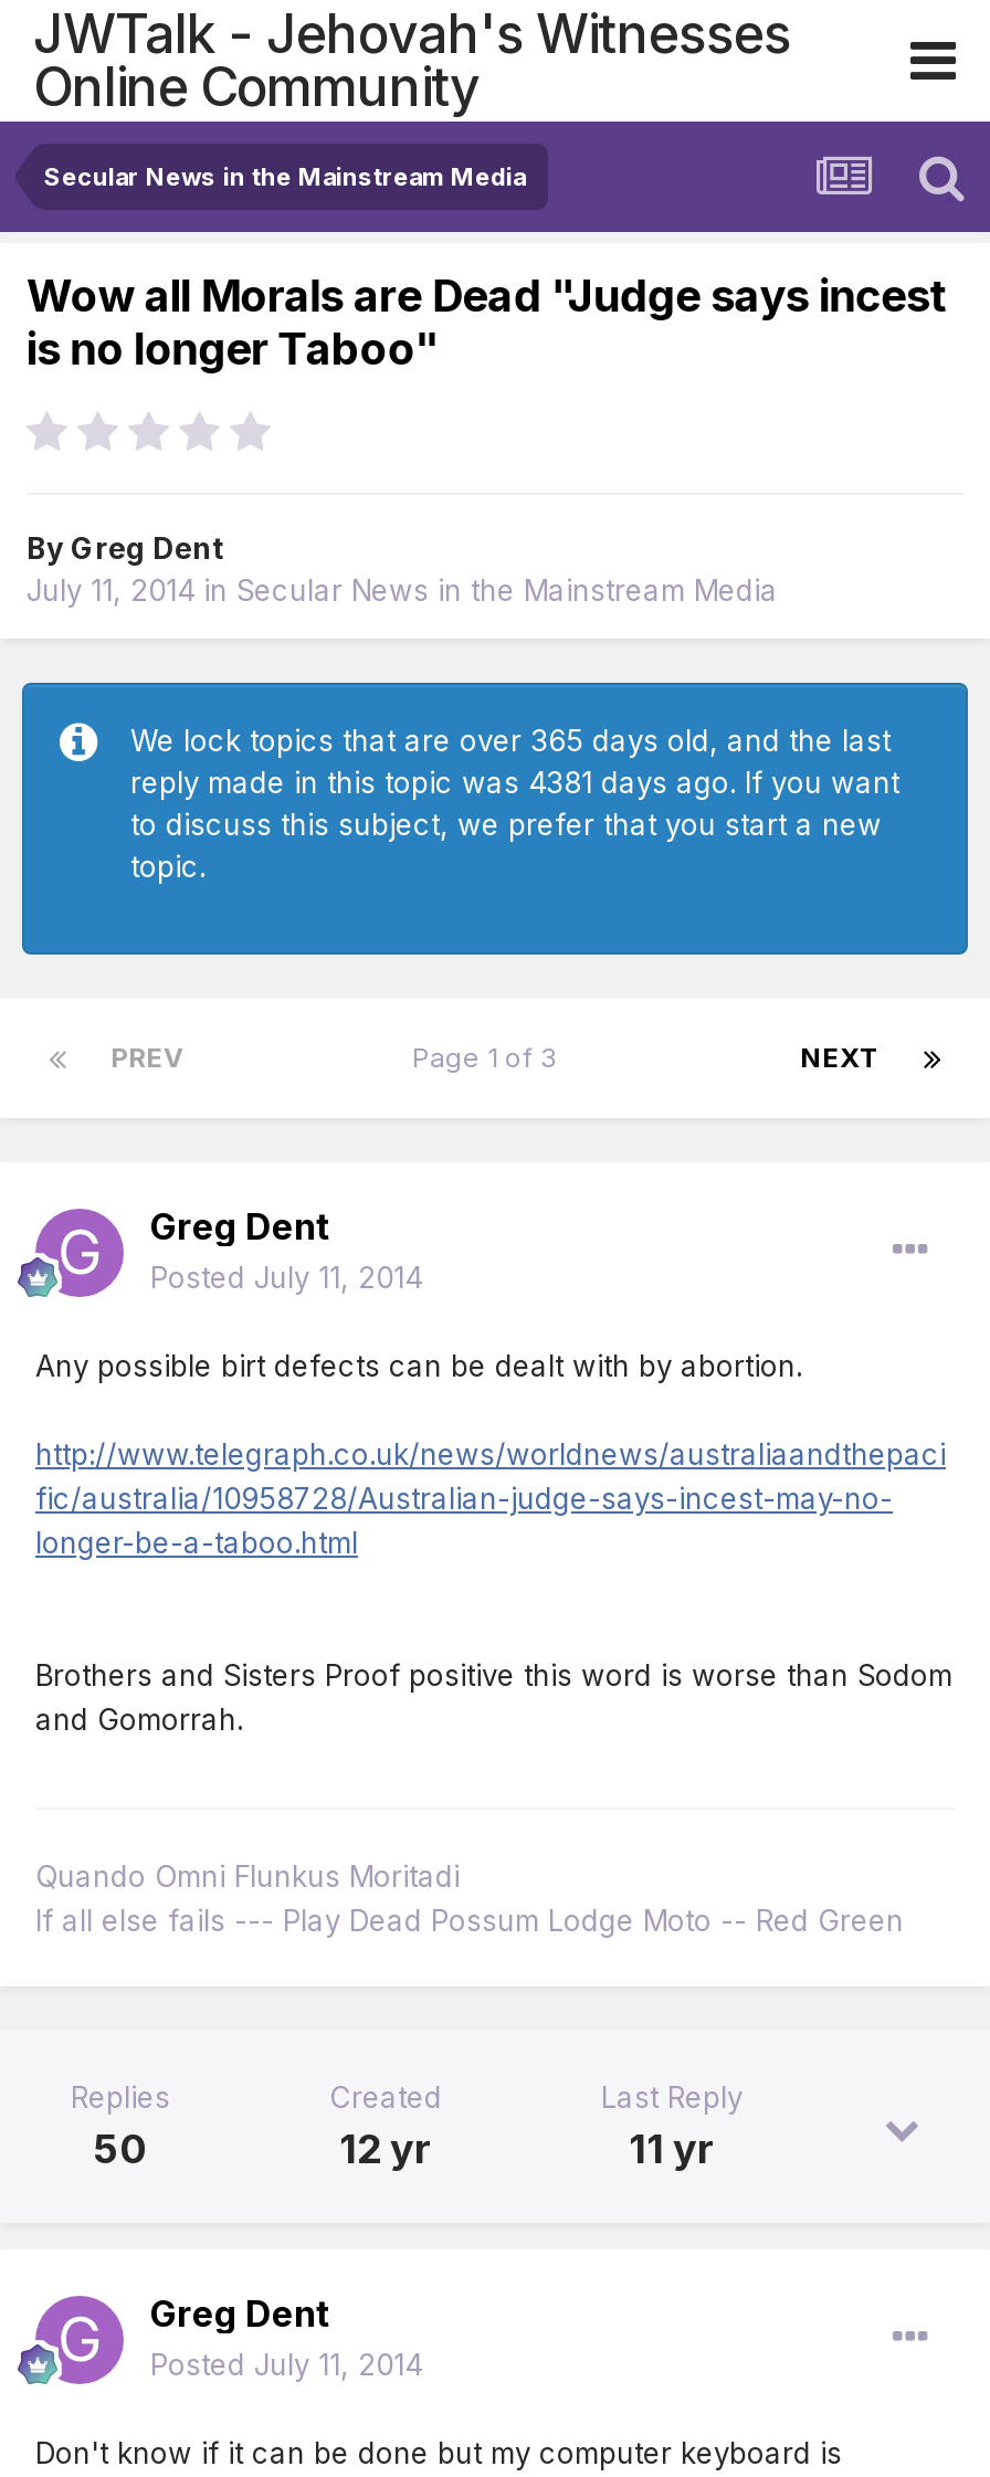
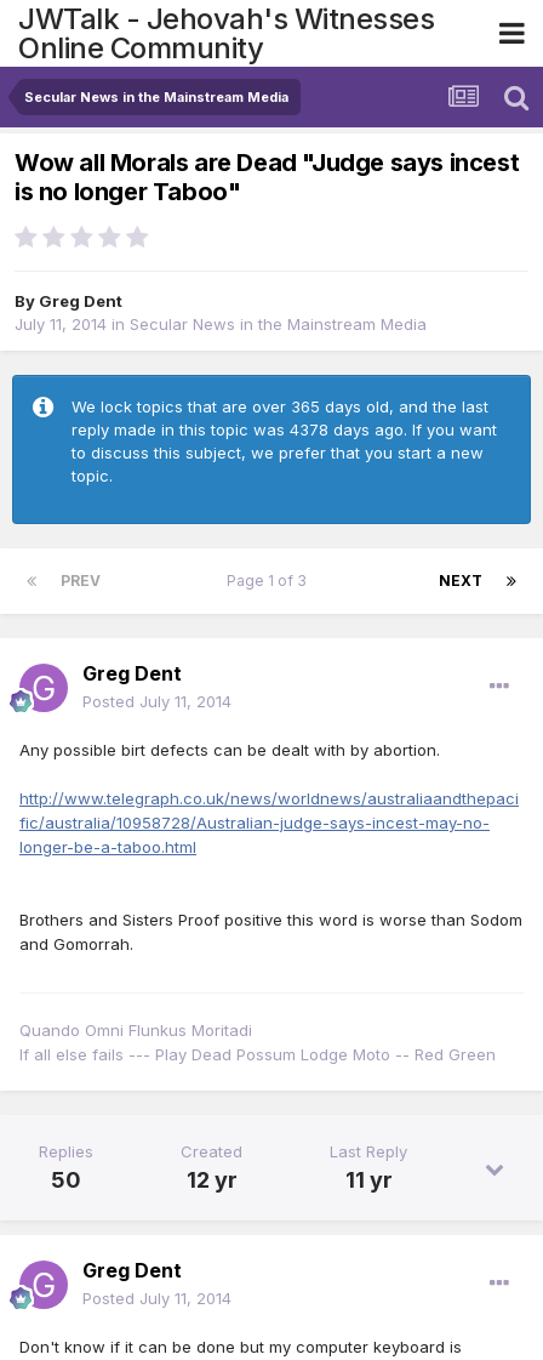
[130,765,899,801] reply made in this topic was 4381 days ago. If you want -> [72,420,497,440] reply made in this topic was 4378 days ago. If you want

